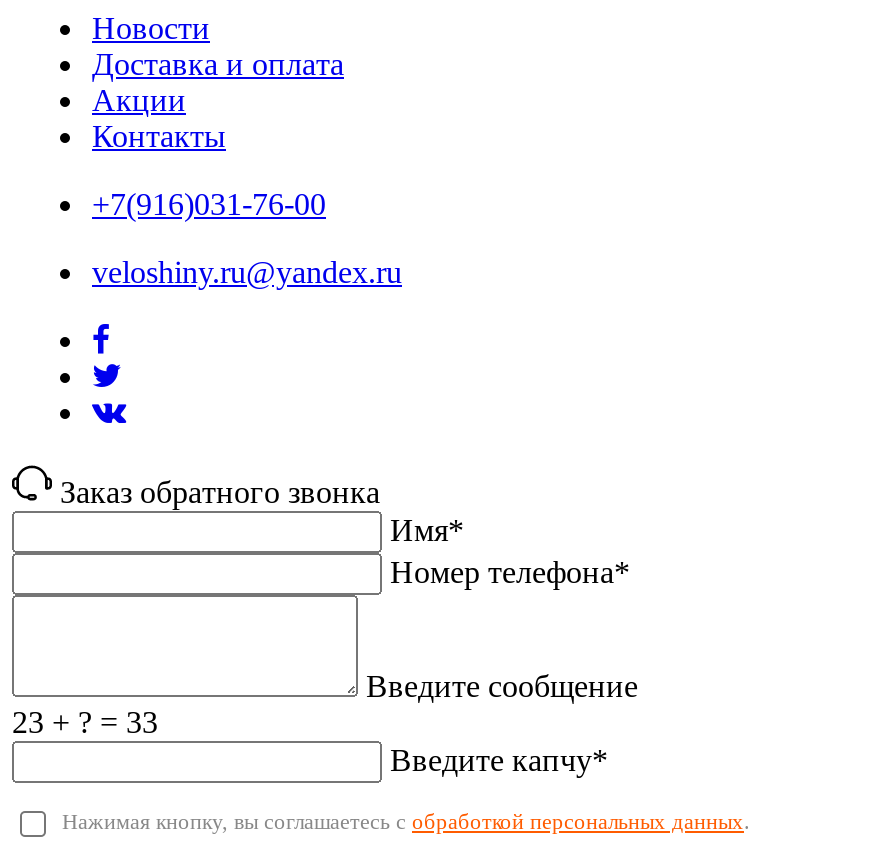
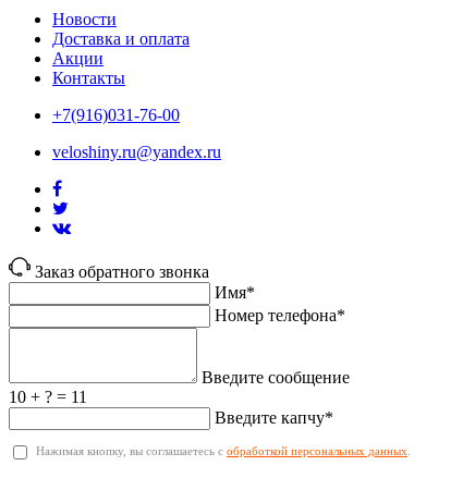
[12,705,158,739] 23 + ? = 33 -> [9,388,87,406] 10 + ? = 11

